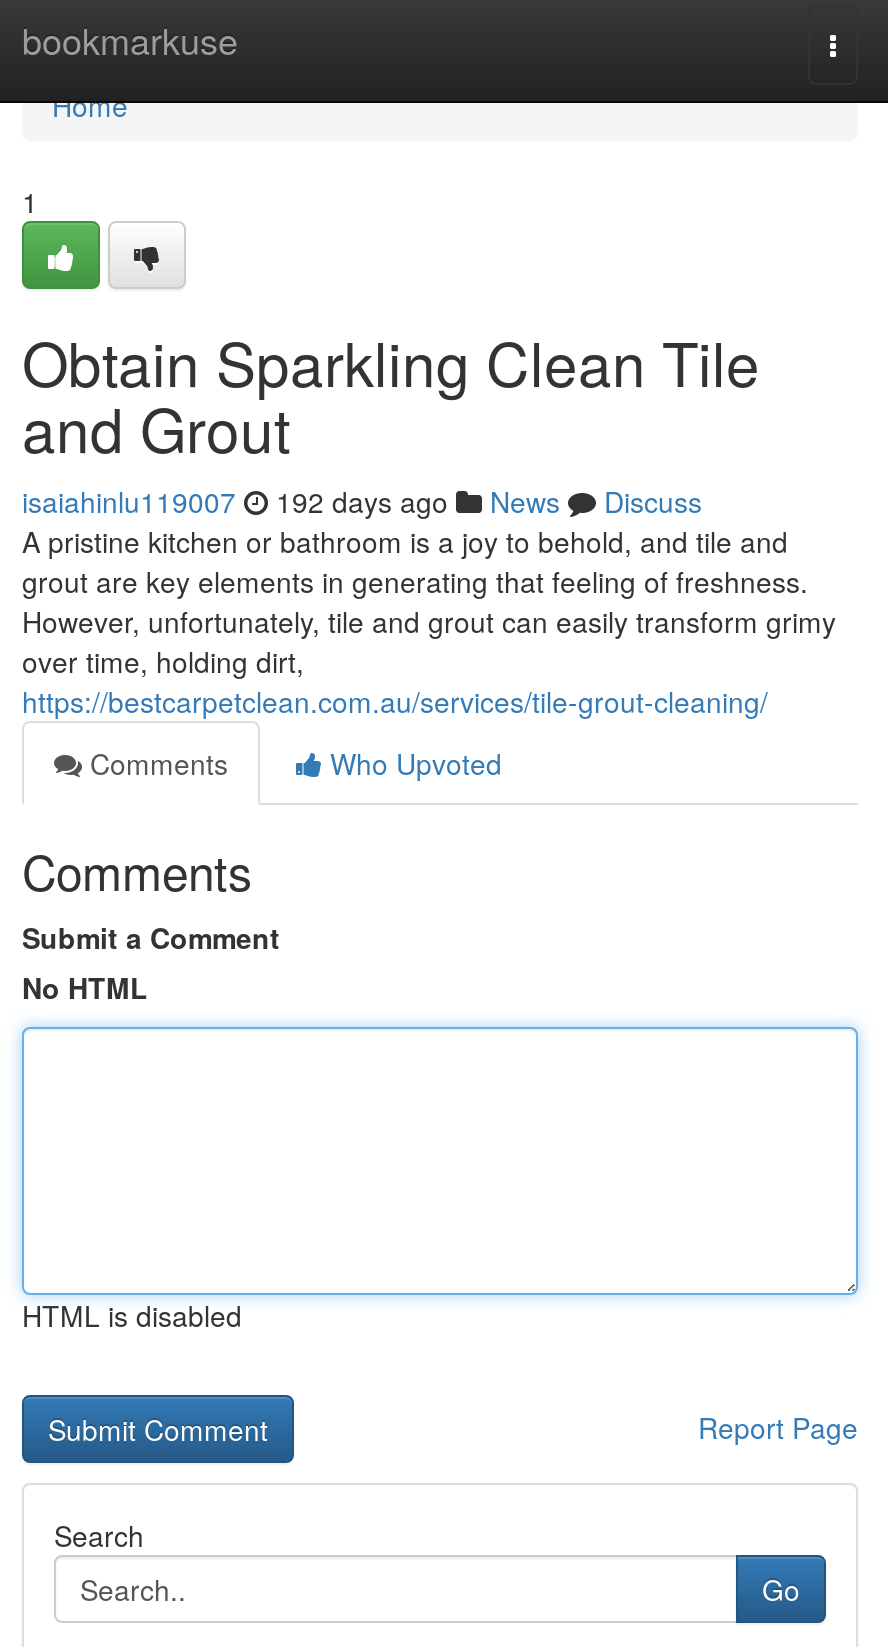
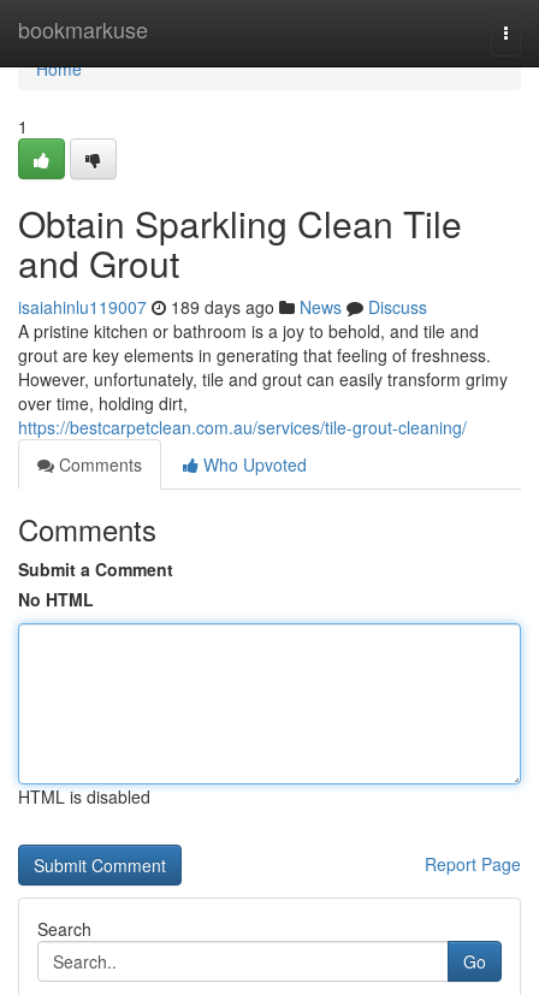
[22,481,702,521] isaiahinlu119007 192 days ago News Discuss -> [18,295,427,319] isaiahinlu119007 189 days ago News Discuss

